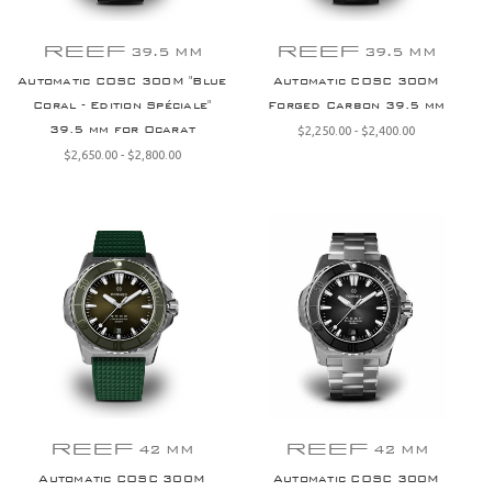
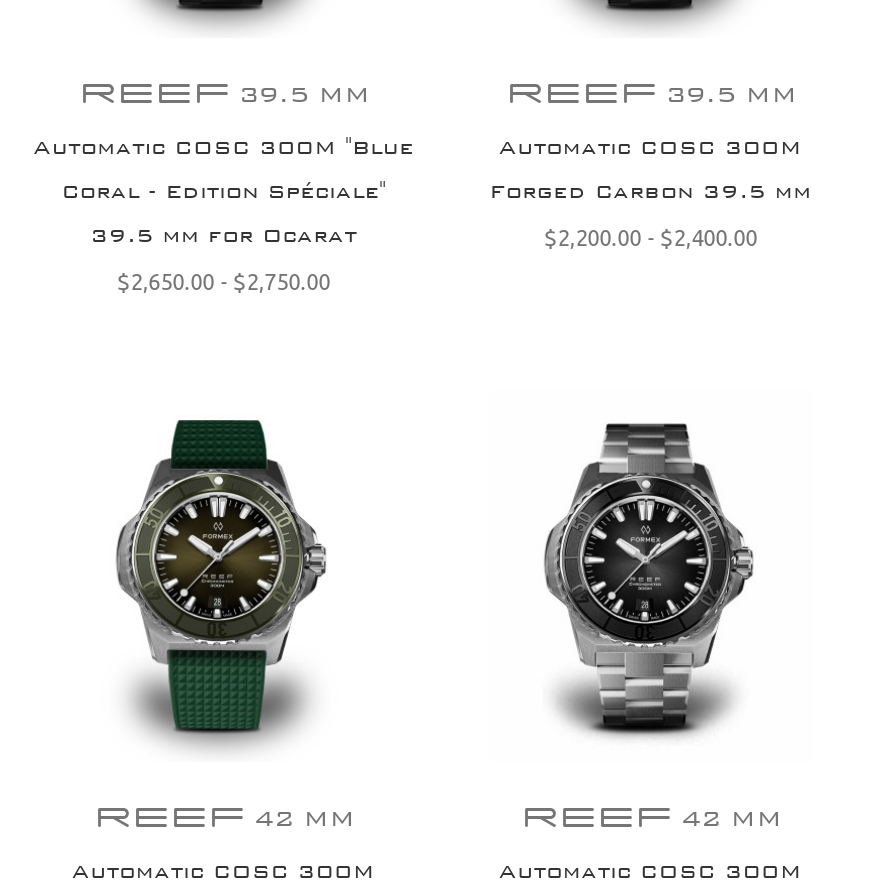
[298,124,415,137] $‌2,250.00 - $‌2,400.00 -> [543,226,757,250] $‌2,200.00 - $‌2,400.00
[63,148,181,161] $‌2,650.00 - $‌2,800.00 -> [117,270,331,294] $‌2,650.00 - $‌2,750.00

